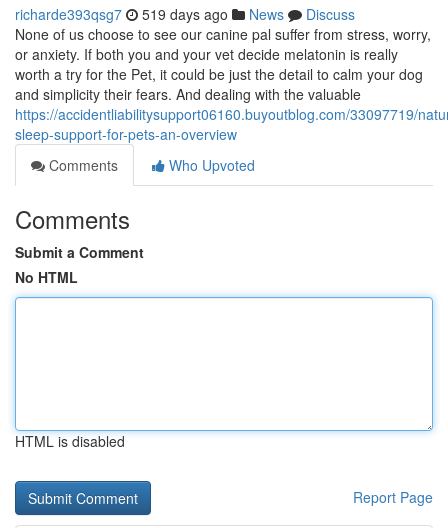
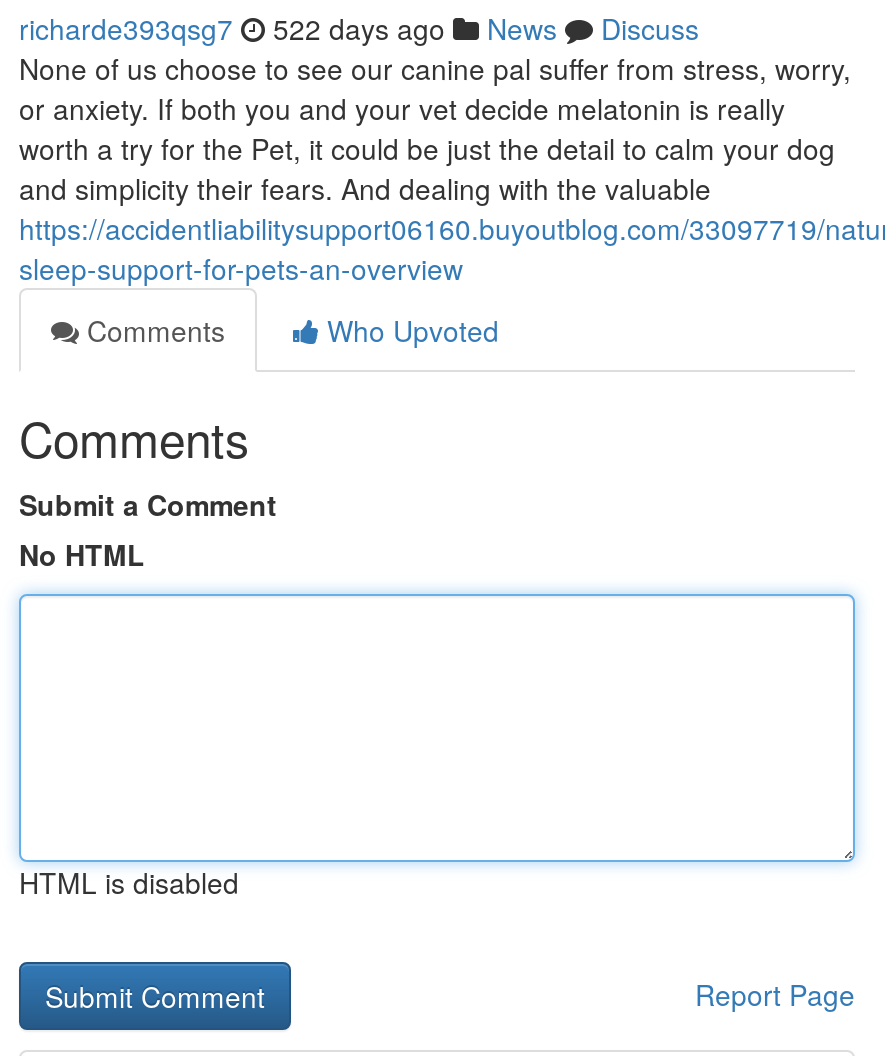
[15,4,355,24] richarde393qsg7 519 days ago News Discuss -> [19,8,699,48] richarde393qsg7 522 days ago News Discuss

